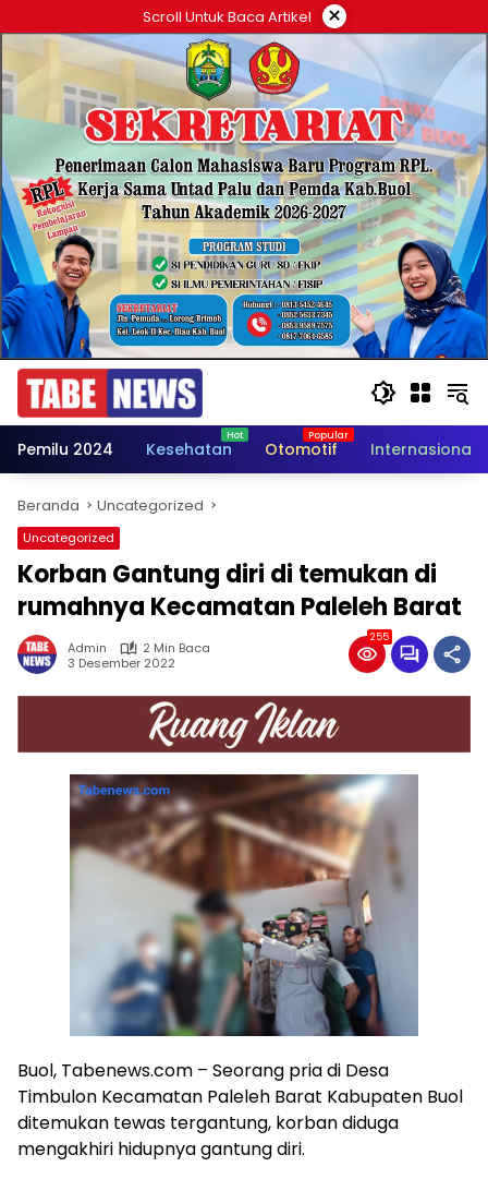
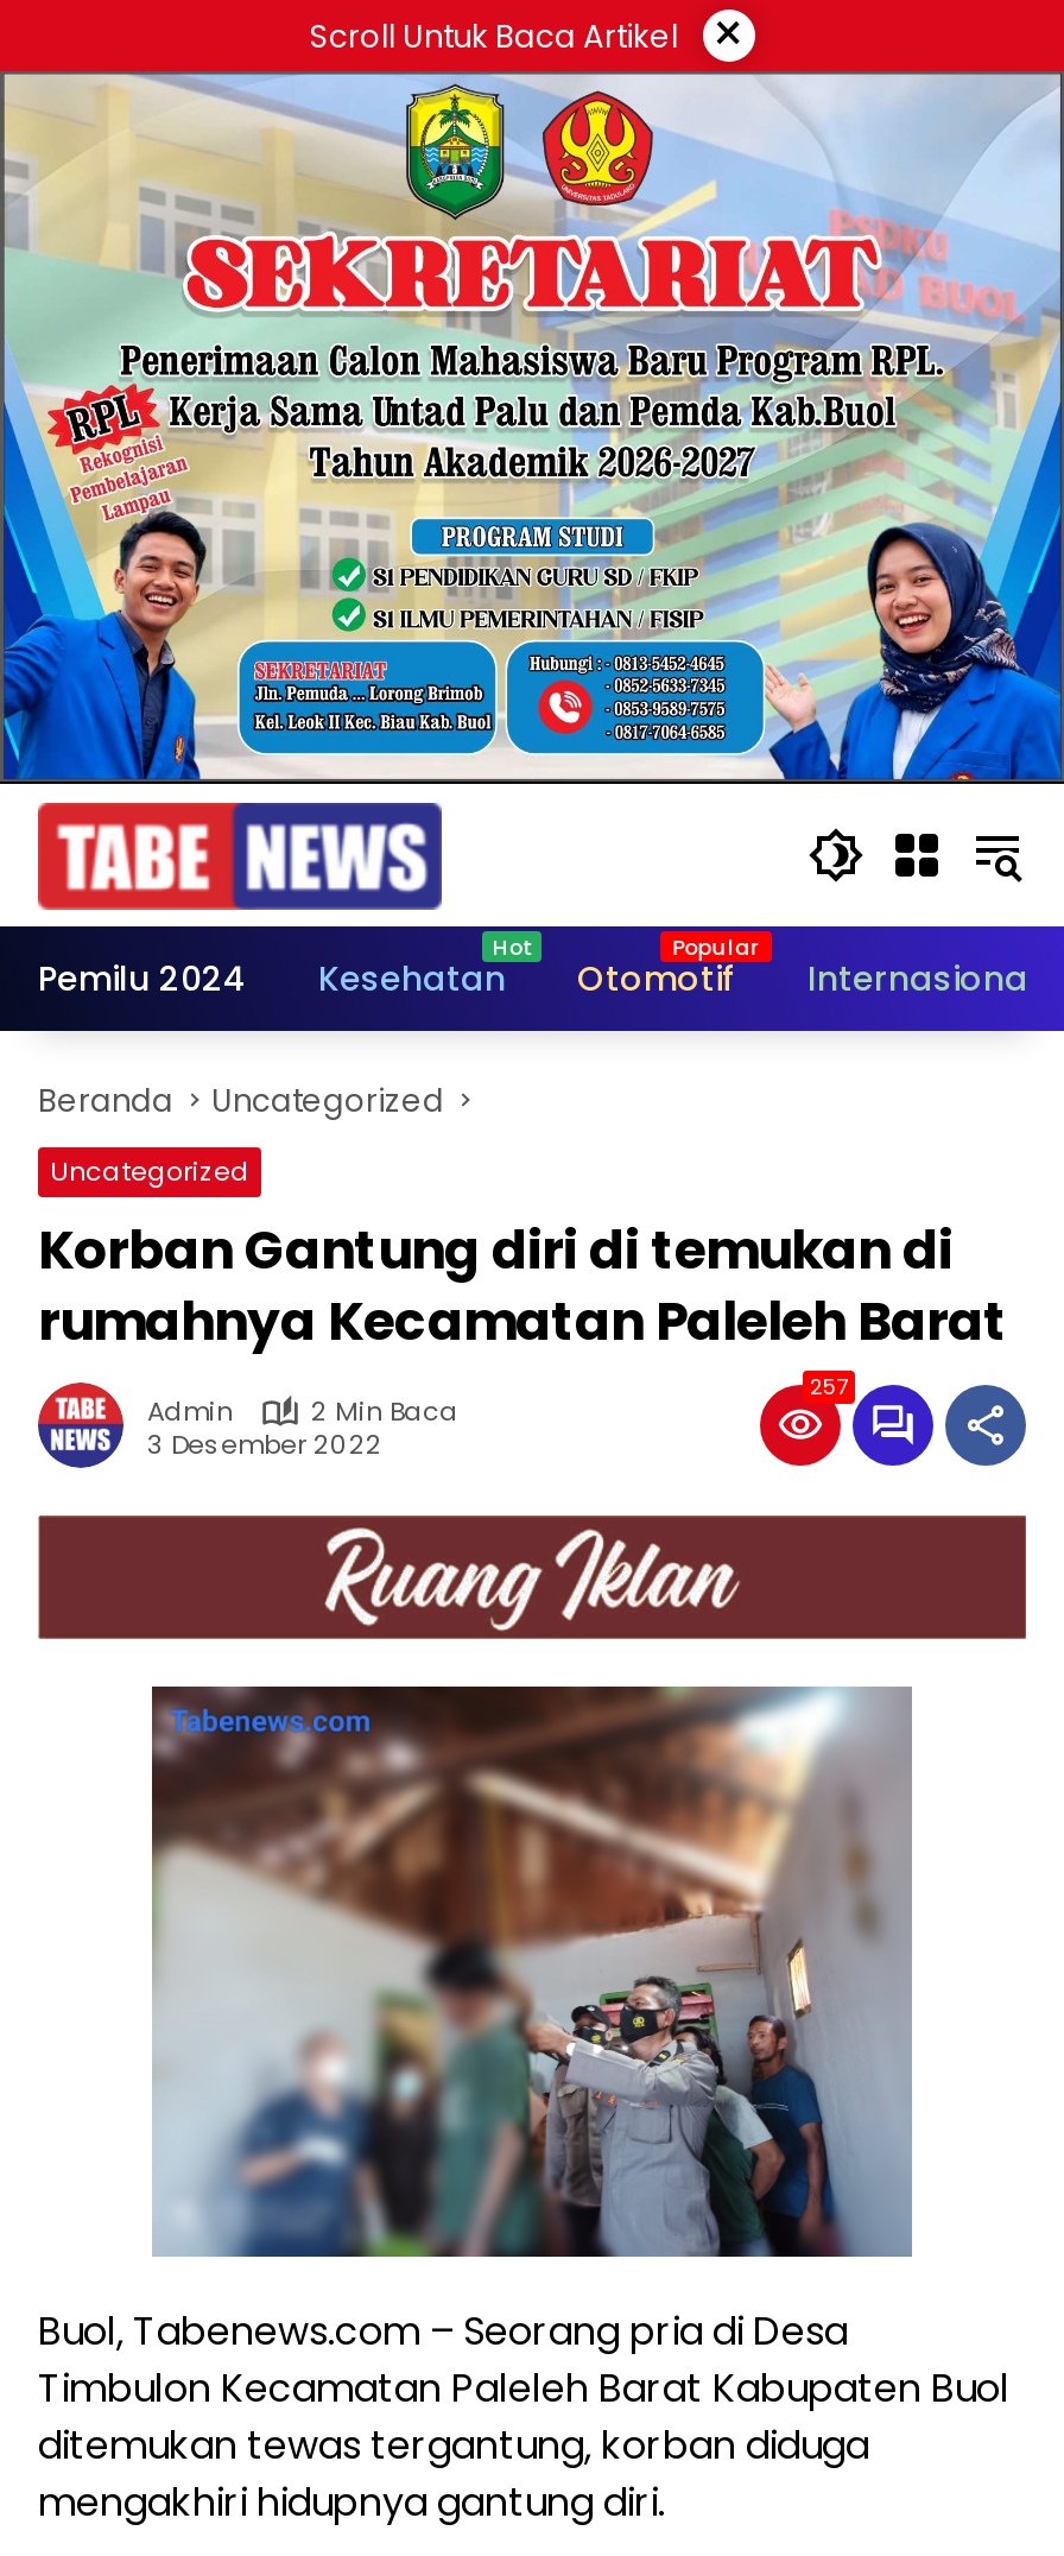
[370,630,389,643] 255 -> [810,1373,848,1402] 257

